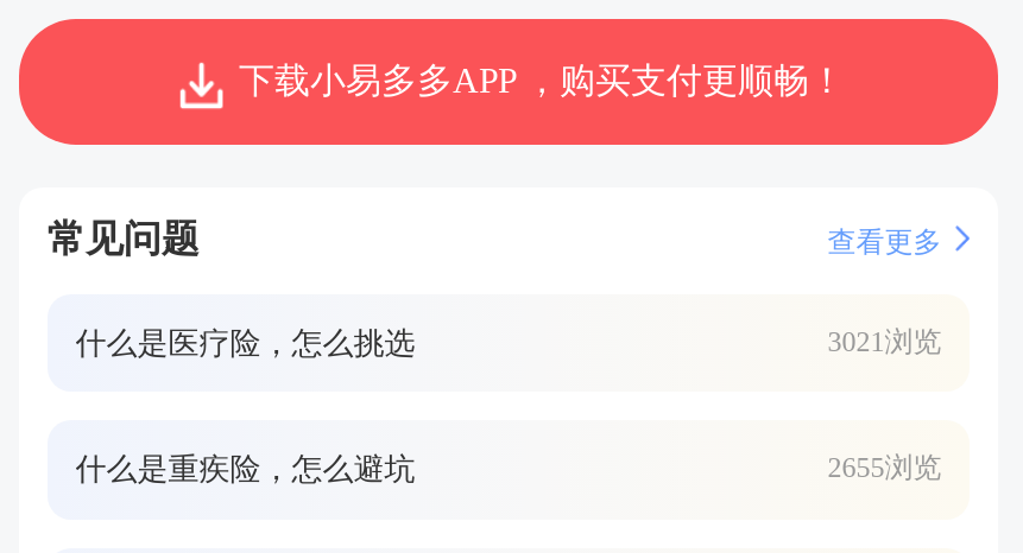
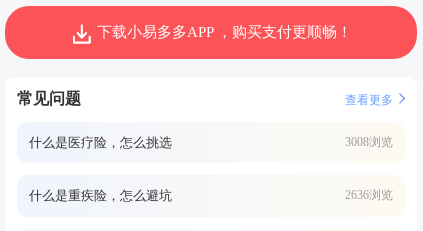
[827,324,941,357] 3021浏览 -> [345,135,393,149] 3008浏览
[827,452,941,485] 2655浏览 -> [345,188,393,202] 2636浏览

